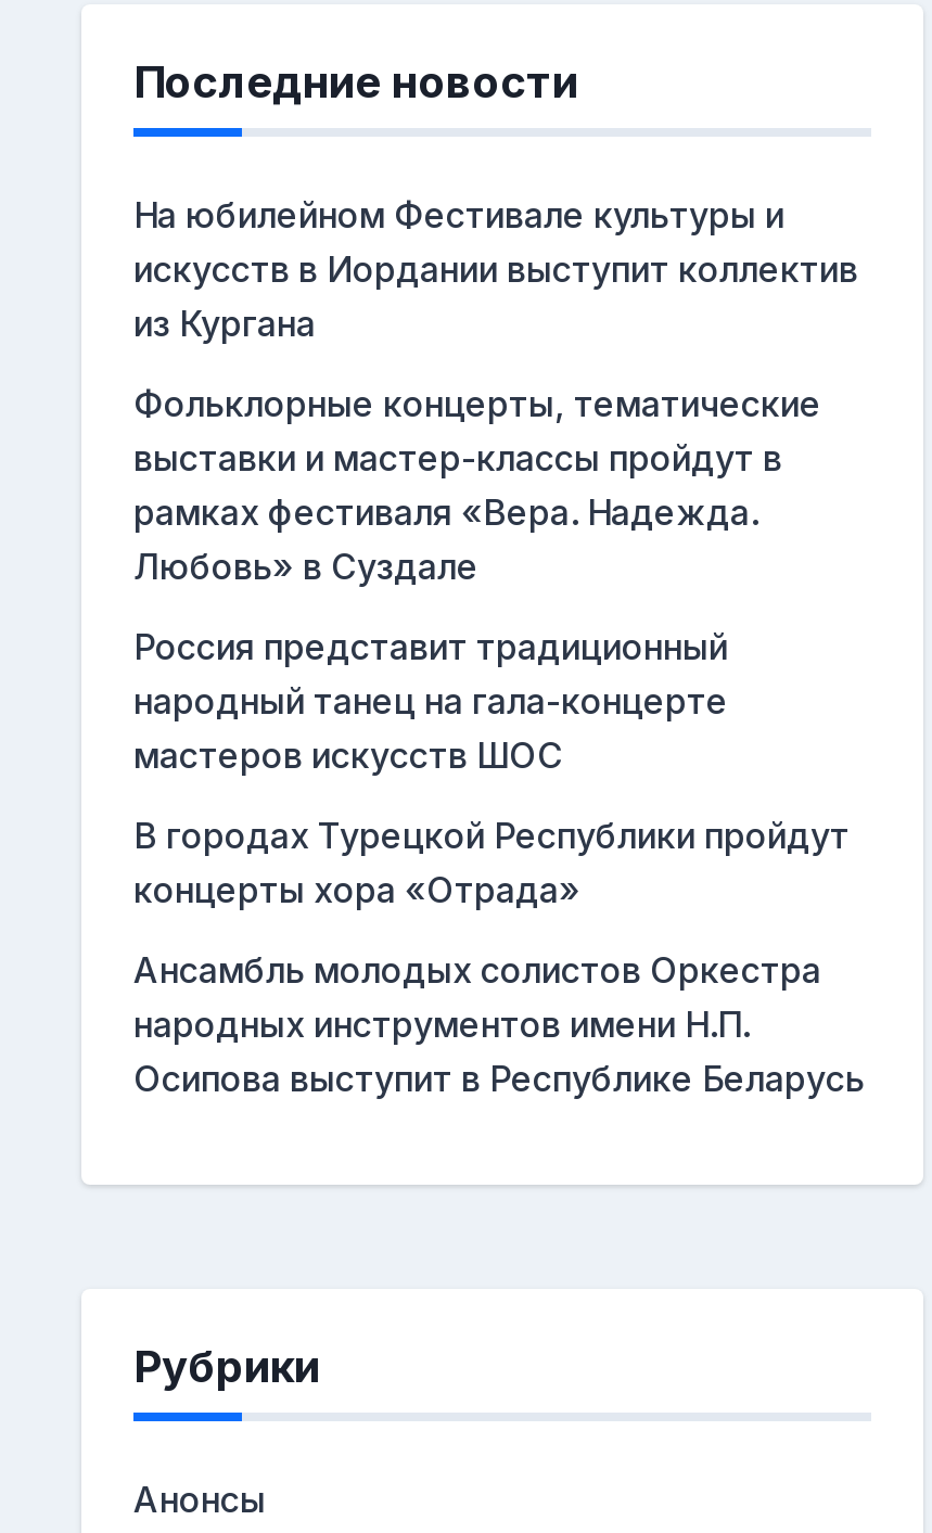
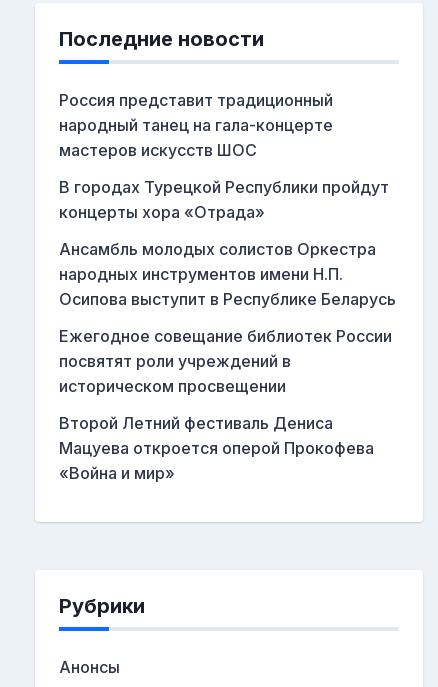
[133,194,858,589] На юбилейном Фестивале культуры и | искусств в Иордании выступит коллектив | из Кургана | Фольклорные концерты, тематические | выставки и мастер-классы пройдут в | рамках фестиваля «Вера. Надежда. | Любовь» в Суздале -> none
moved [133,626,865,1101] -> [59,90,396,309]: Россия представит традиционный | народный танец на гала-концерте | мастеров искусств ШОС | В городах Турецкой Республики пройдут | концерты хора «Отрада» | Ансамбль молодых солистов Оркестра | народных инструментов имени Н.П. | Осипова выступит в Республике Беларусь
none -> [59,326,392,483] Ежегодное совещание библиотек России | посвятят роли учреждений в | историческом просвещении | Второй Летний фестиваль Дениса | Мацуева откроется оперой Прокофева | «Война и мир»

